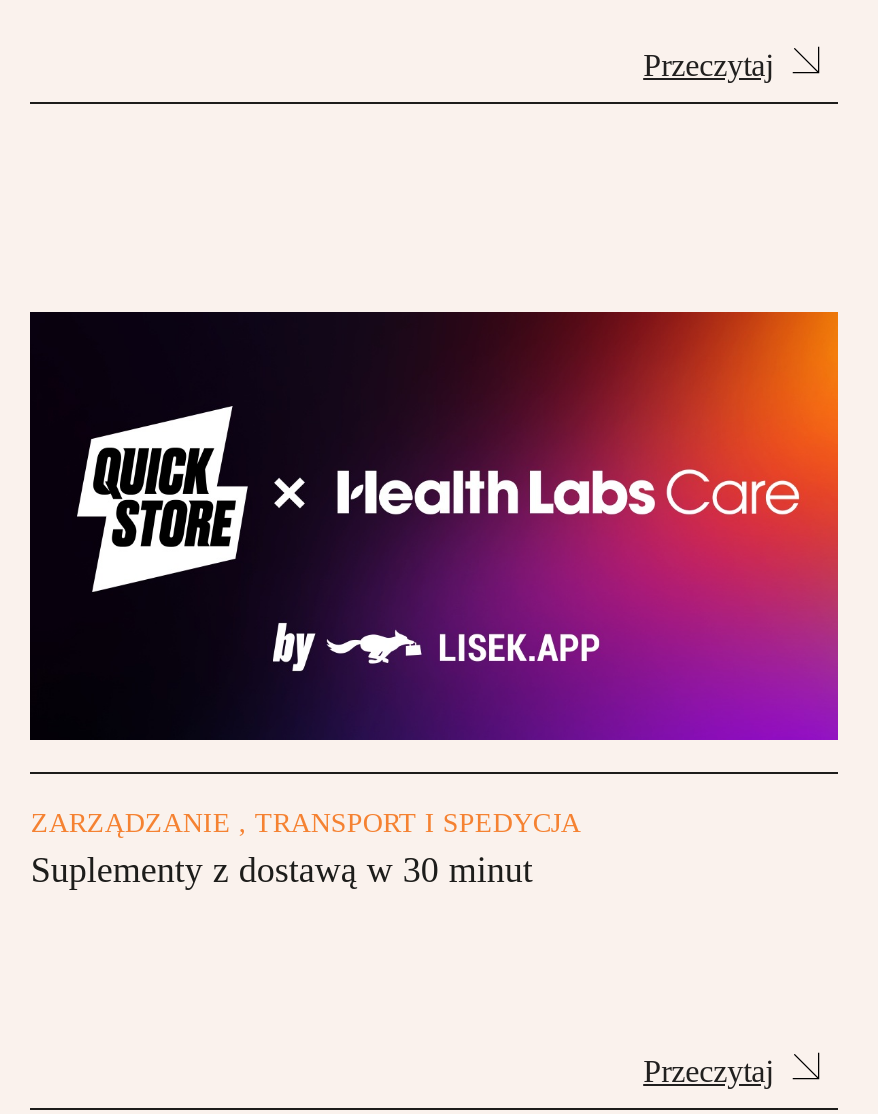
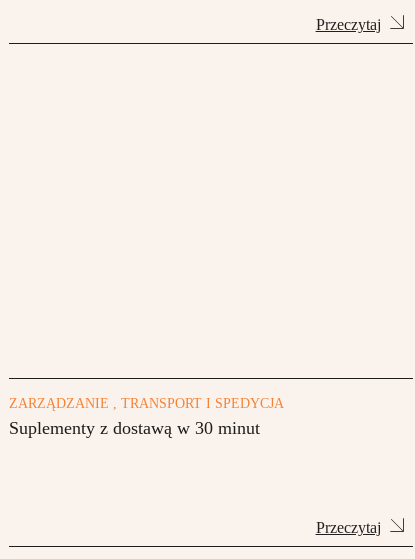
[28,309,840,743] [image] -> none

